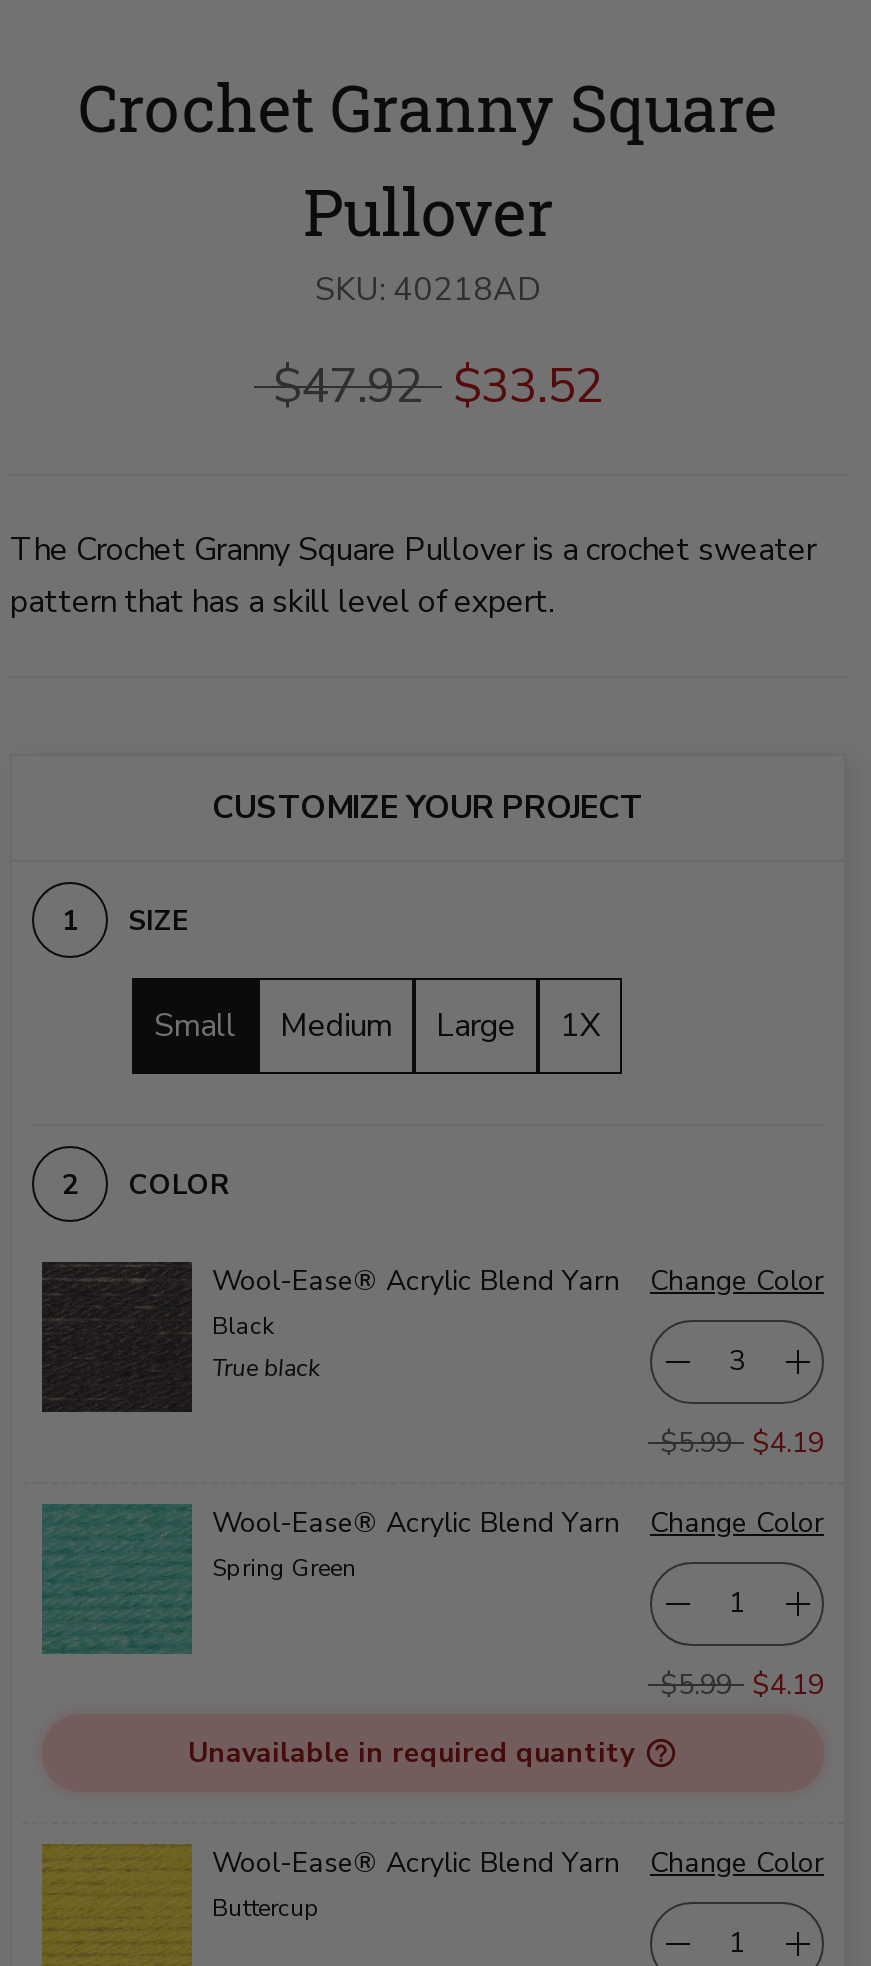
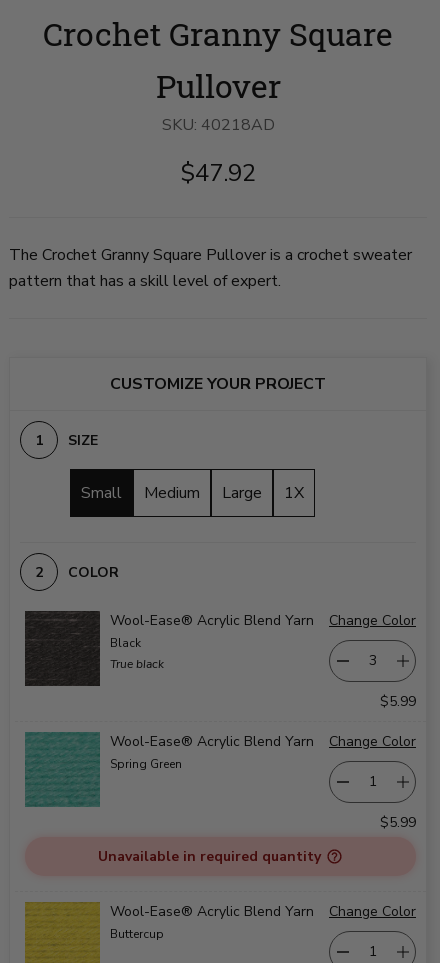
[273,353,603,417] $47.92 $33.52 -> [180,157,255,189] $47.92
[660,1423,824,1461] $5.99 $4.19 -> [380,692,416,711] $5.99
[660,1665,824,1703] $5.99 $4.19 -> [380,813,416,832] $5.99

